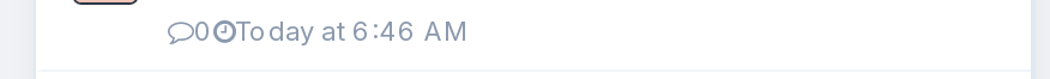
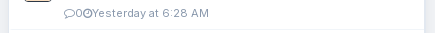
[235,14,467,48] Today at 6:46 AM -> [92,6,209,20] Yesterday at 6:28 AM

